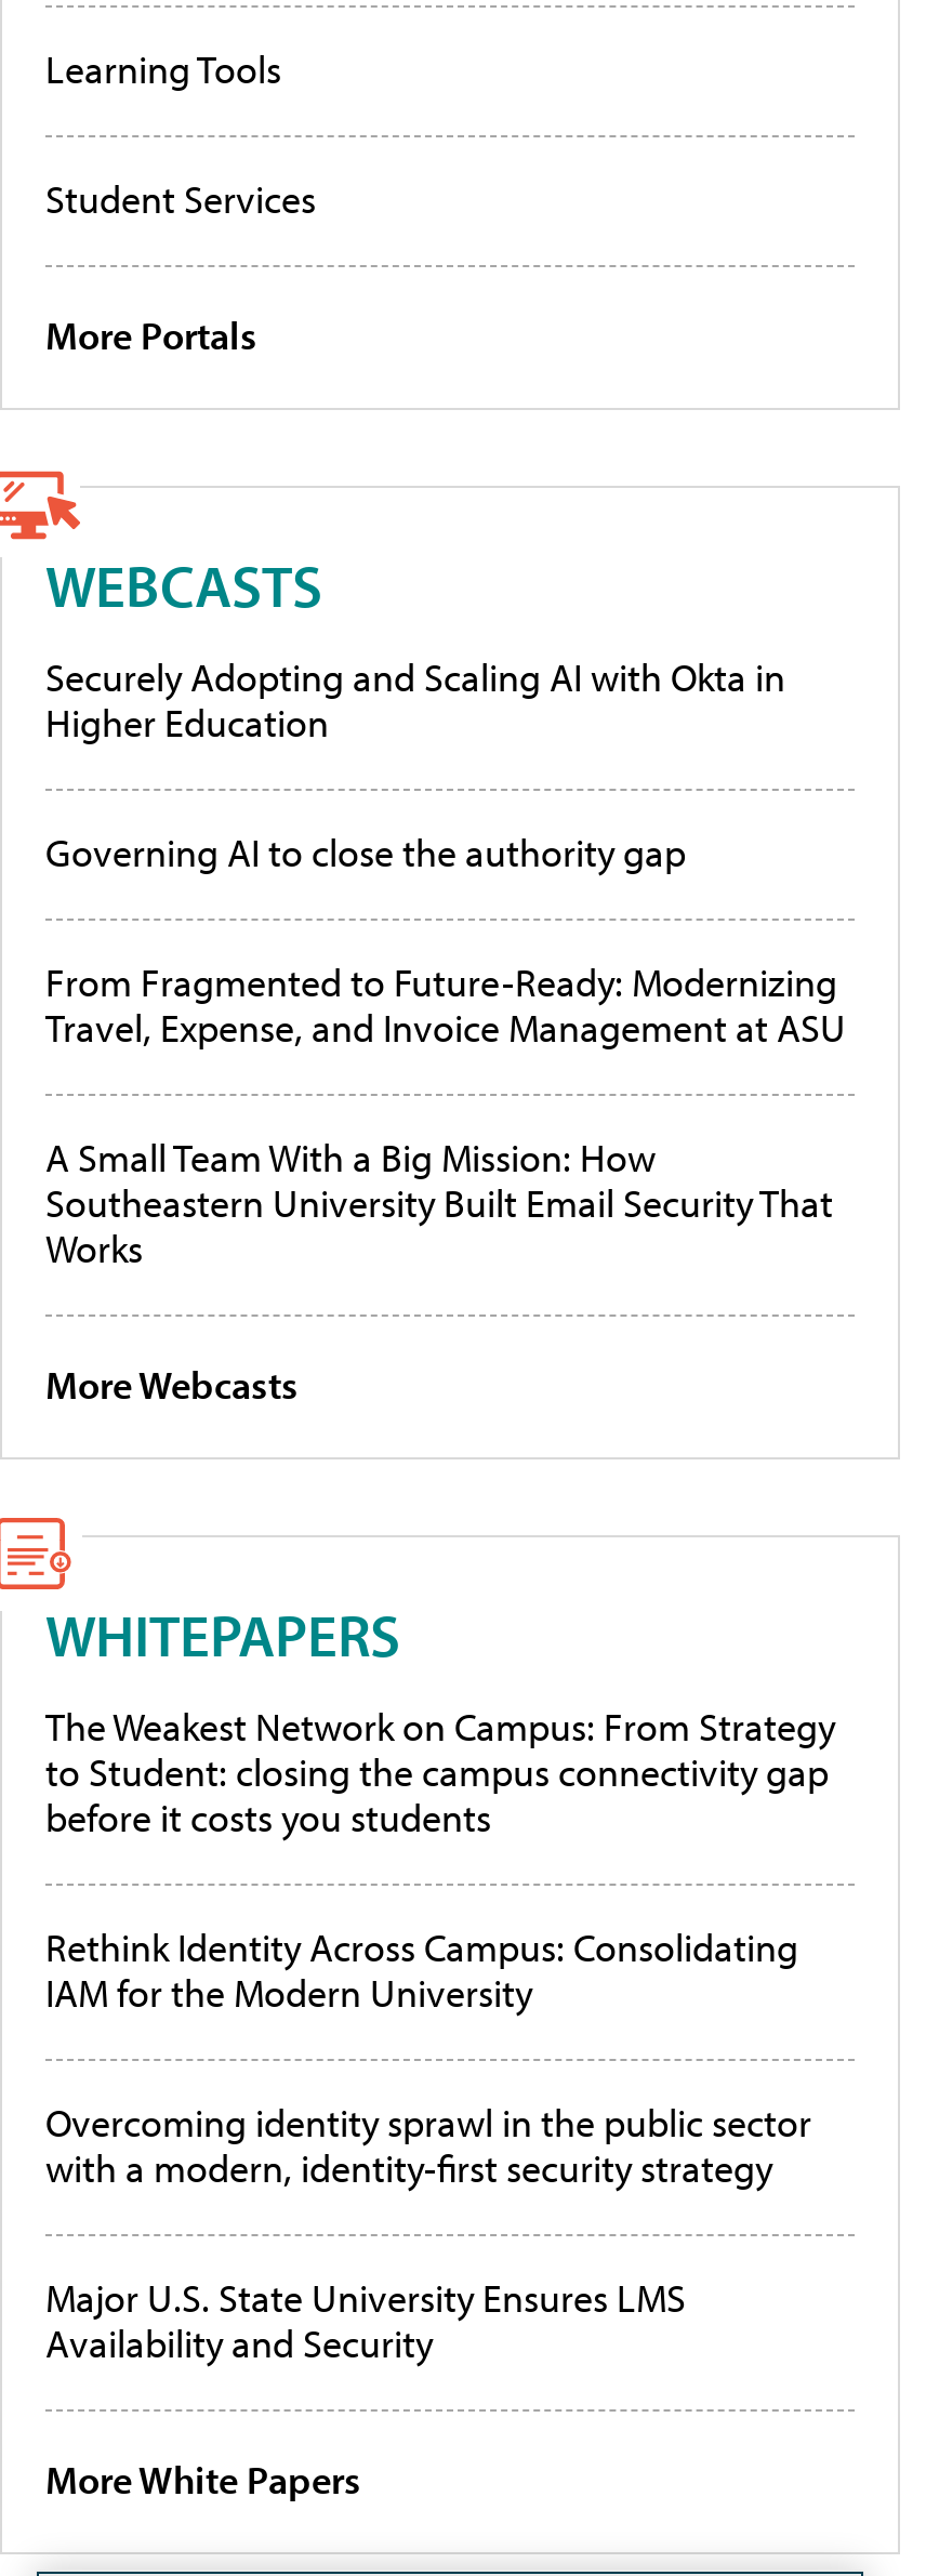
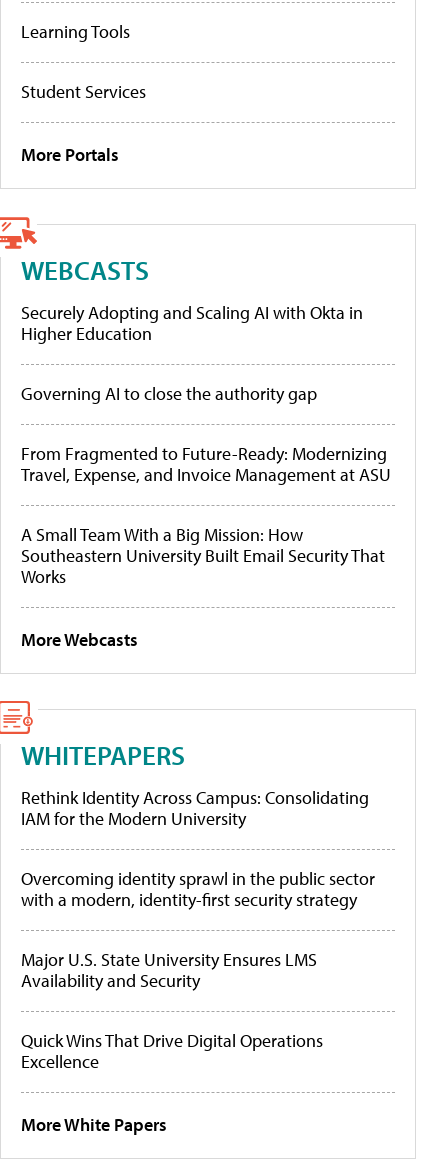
[45,1703,835,1843] The Weakest Network on Campus: From Strategy | to Student: closing the campus connectivity gap | before it costs you students -> none
moved [45,1923,811,2369] -> [21,786,375,992]: Rethink Identity Across Campus: Consolidating | IAM for the Modern University | Overcoming identity sprawl in the public sector | with a modern, identity-first security strategy | Major U.S. State University Ensures LMS | Availability and Security
none -> [21,1029,323,1073] Quick Wins That Drive Digital Operations | Excellence

